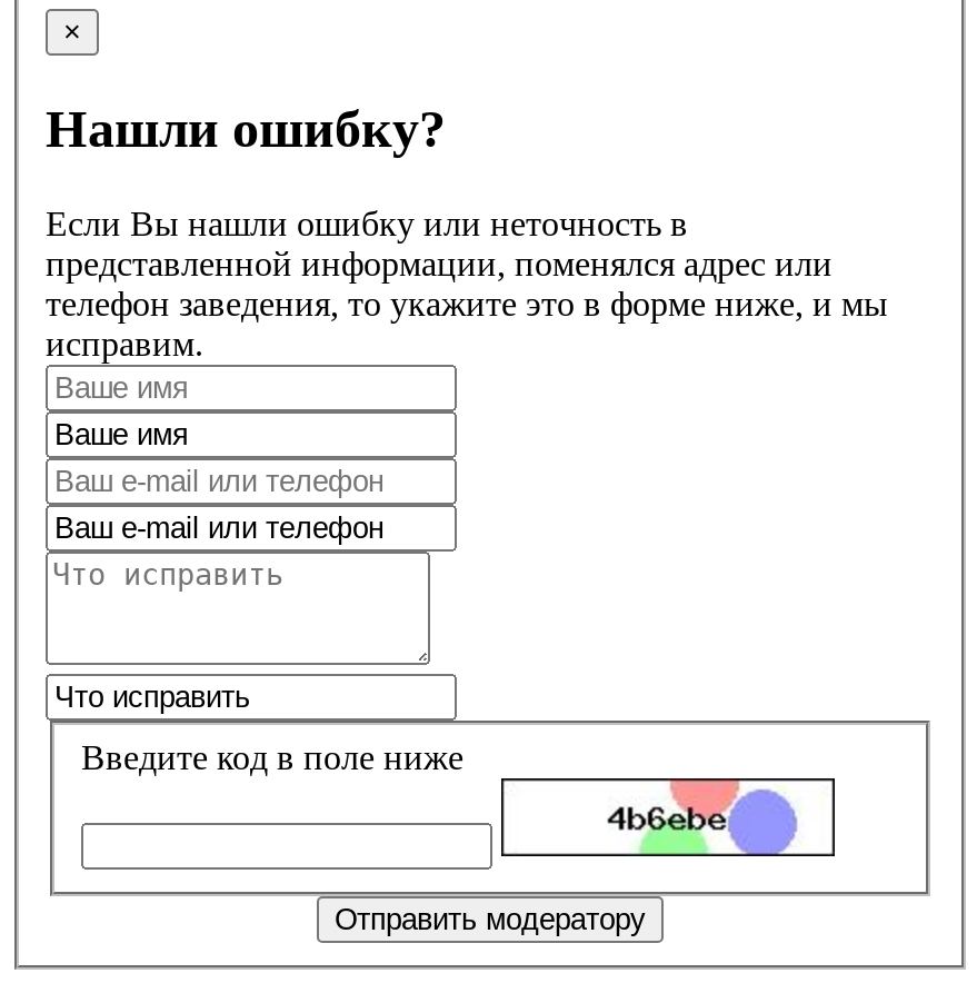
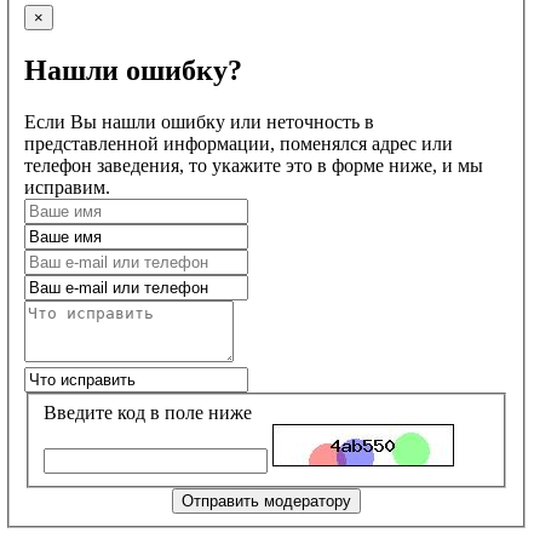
[568,778,799,856] [image] -> [306,424,433,466] [image]

